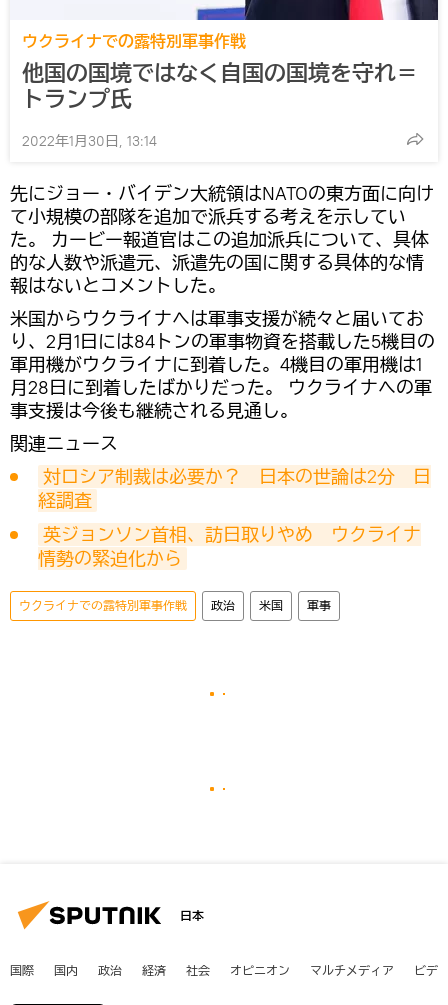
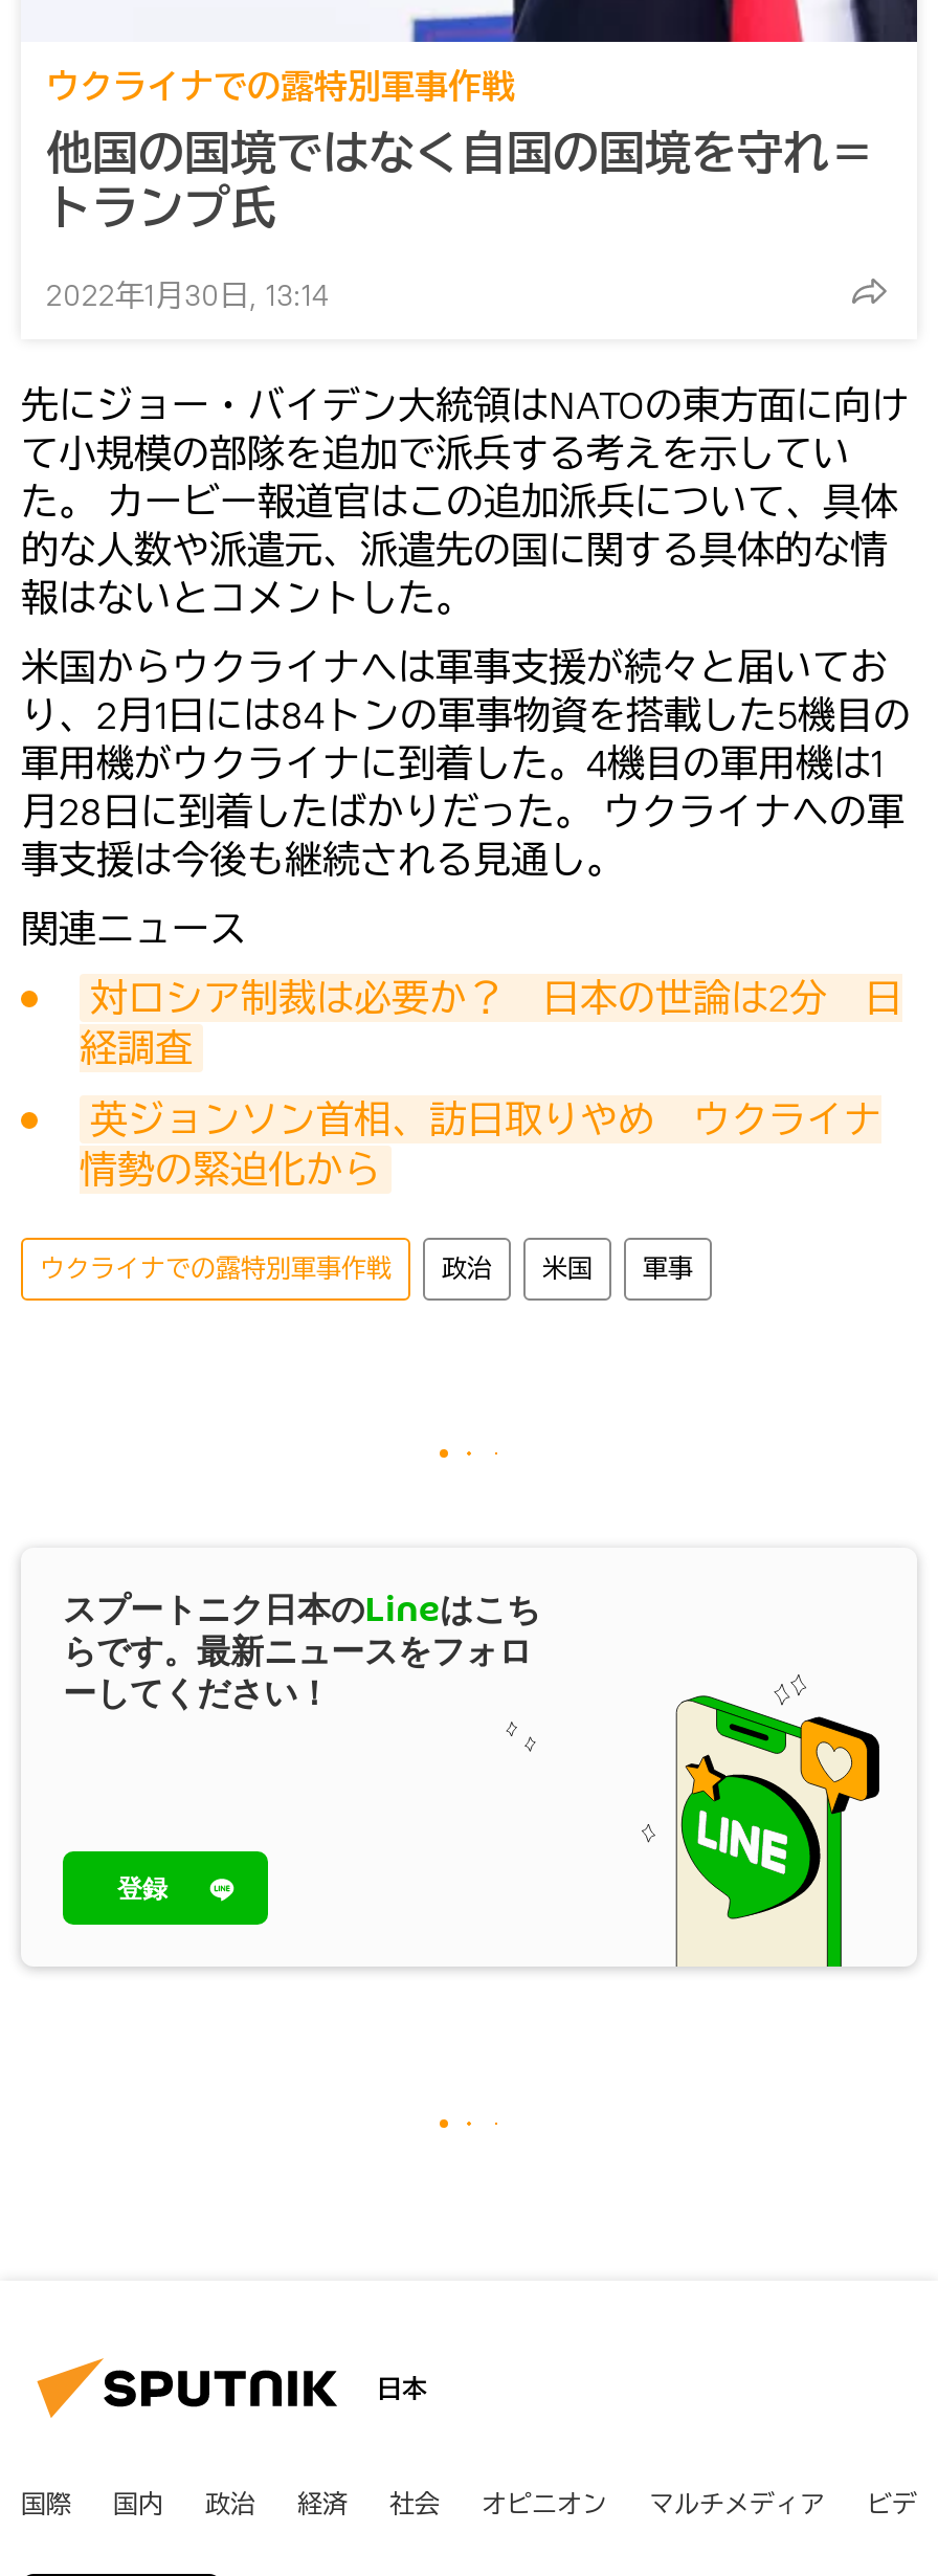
none -> [63,1583,540,1719] スプートニク日本のLineはこち | らです。最新ニュースをフォロ | ーしてください！
none -> [117,1868,167,1908] 登録
none -> [674,1673,881,1971] [image]

